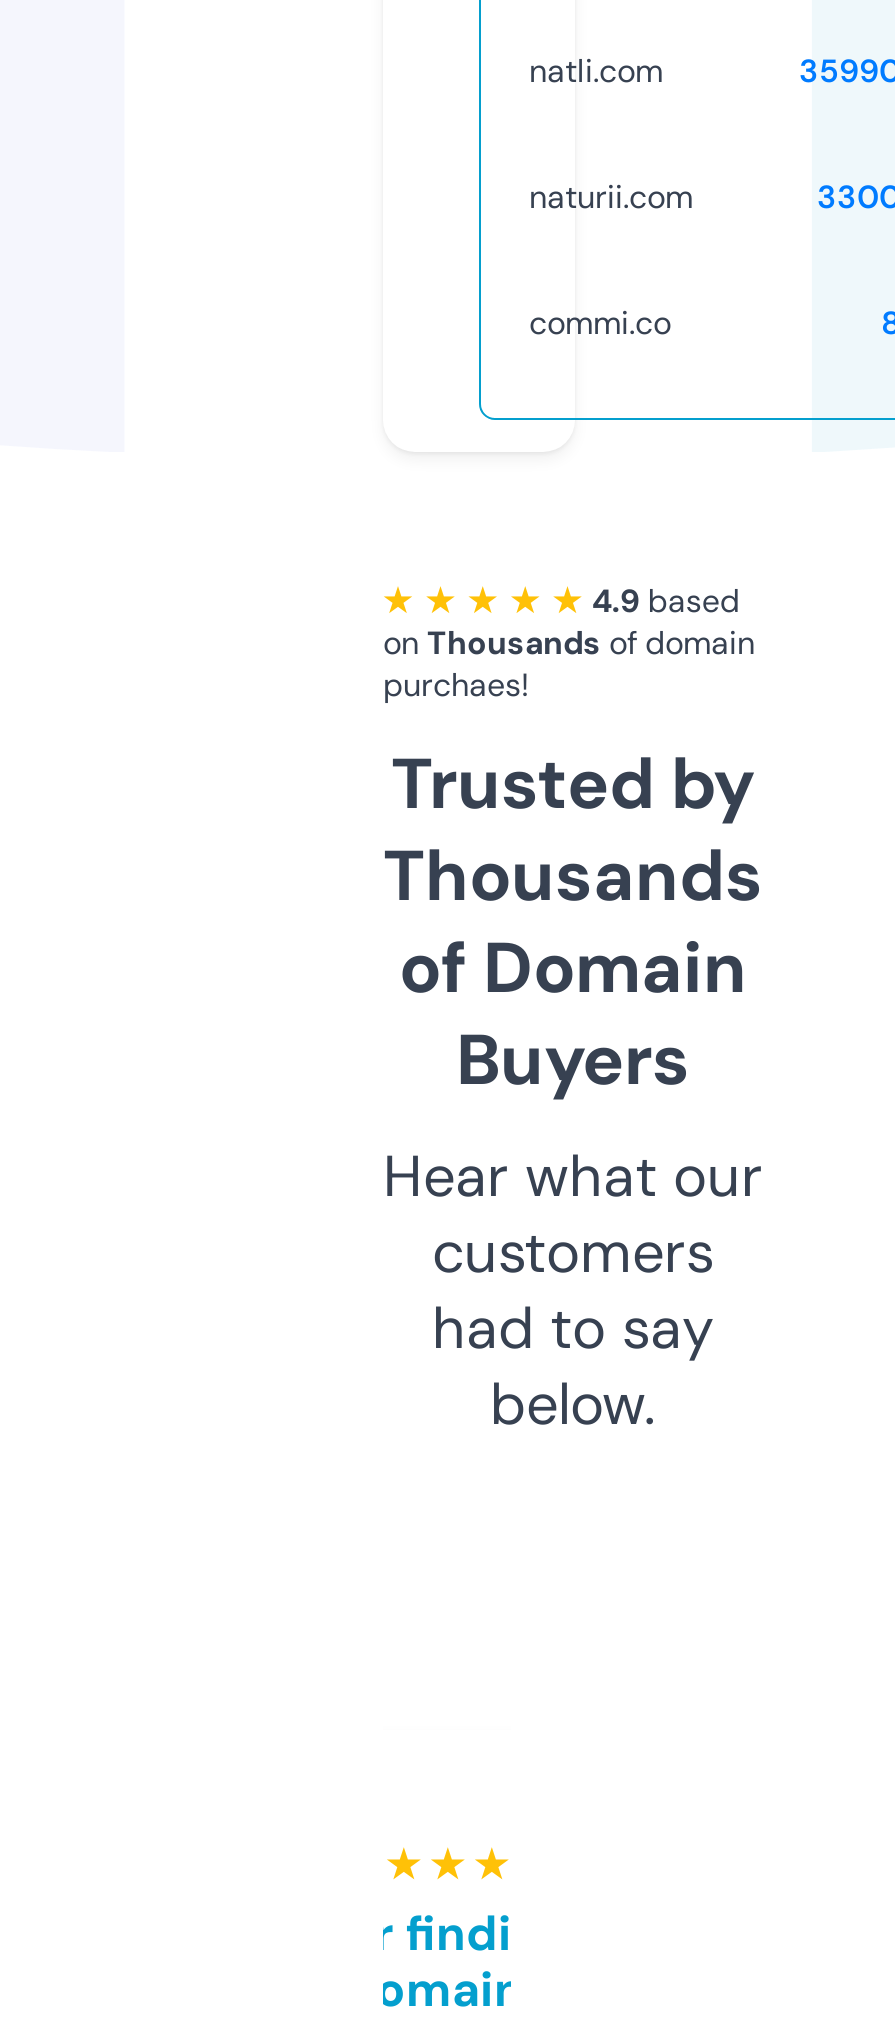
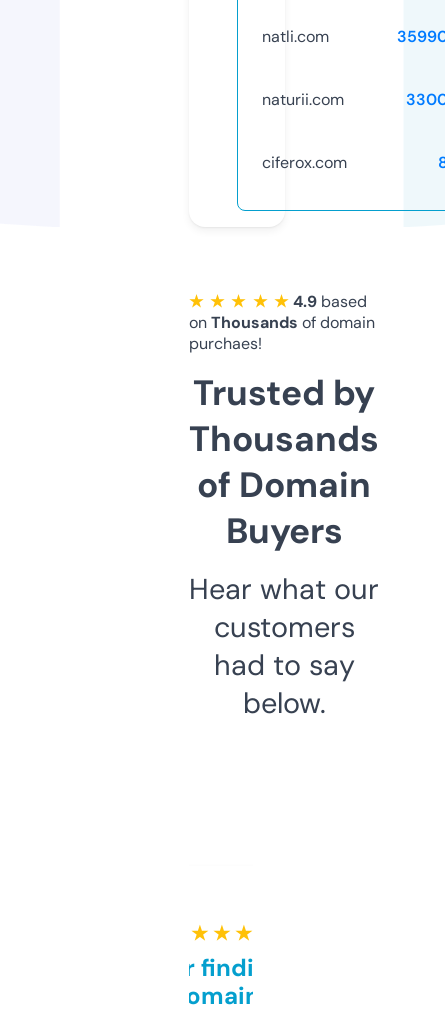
[529,302,671,344] commi.co -> [262,152,347,173] ciferox.com

